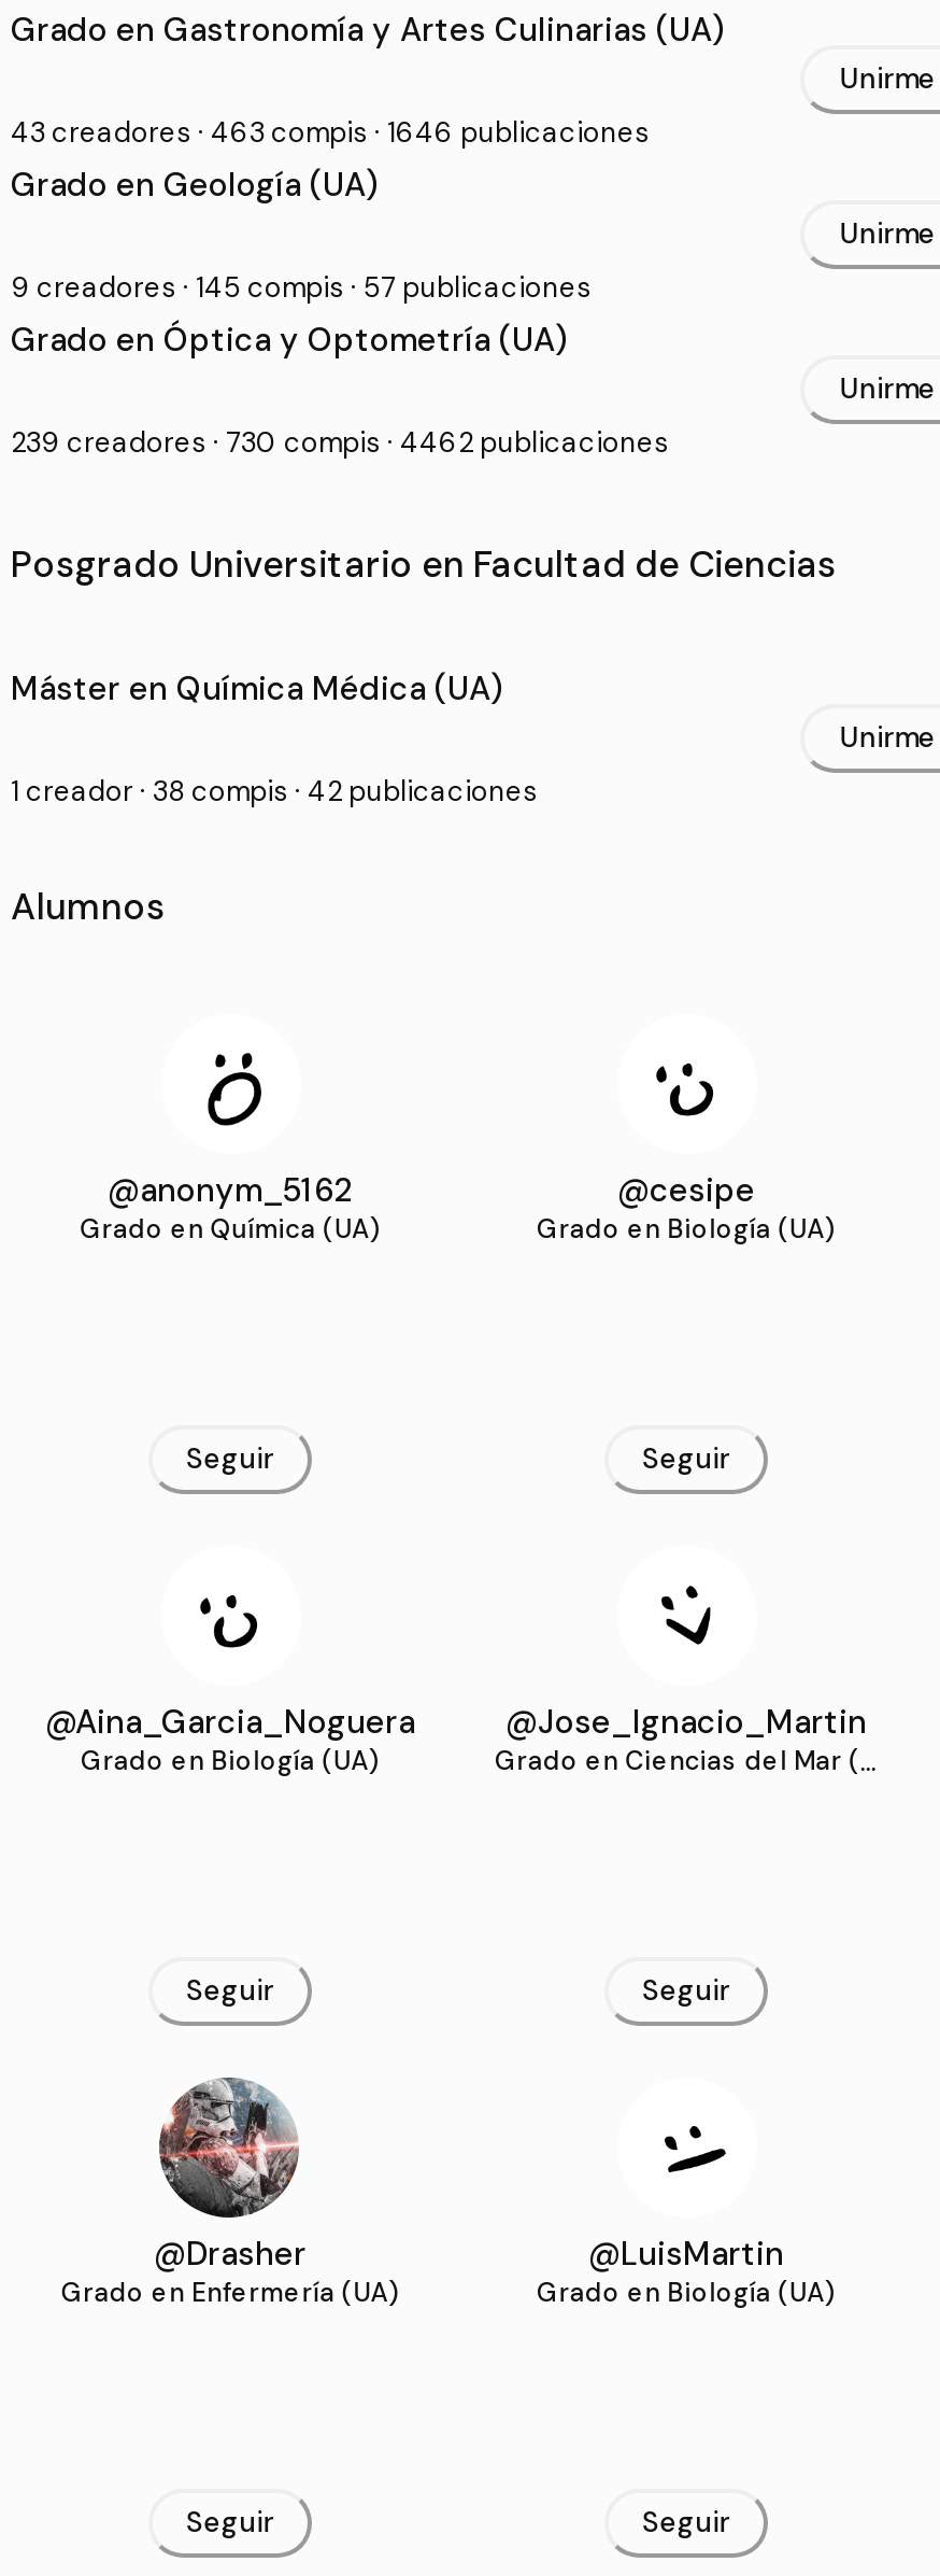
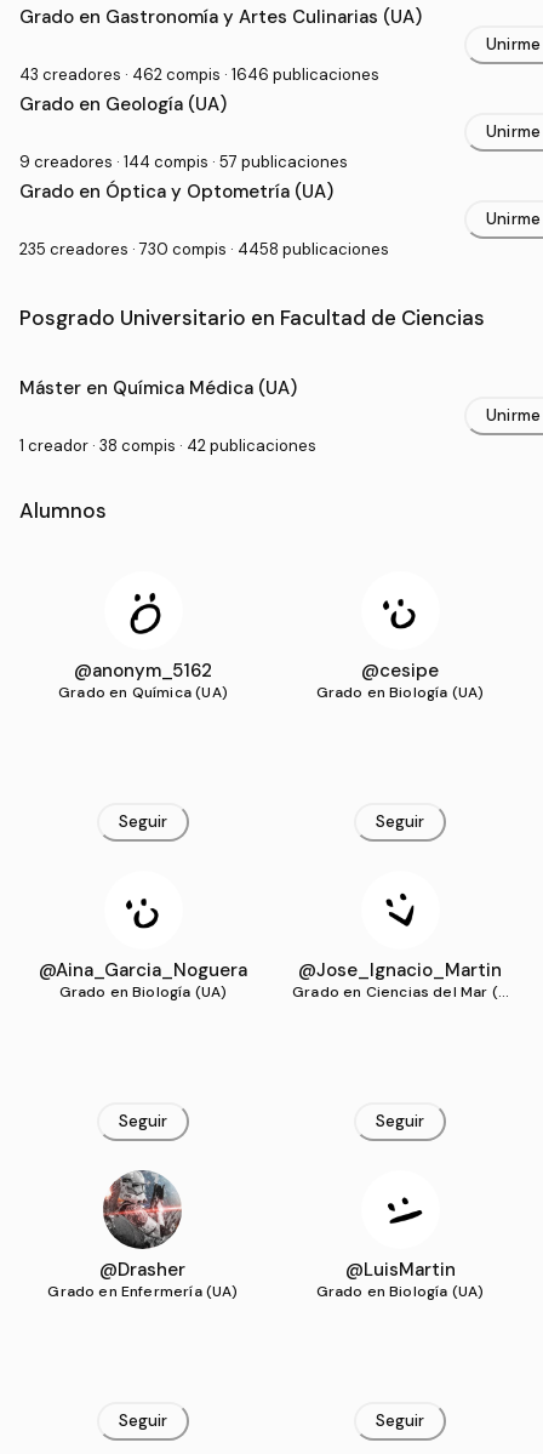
[11,114,650,151] 43 creadores · 463 compis · 1646 publicaciones -> [19,64,379,85] 43 creadores · 462 compis · 1646 publicaciones
[11,269,592,306] 9 creadores · 145 compis · 57 publicaciones -> [19,152,348,172] 9 creadores · 144 compis · 57 publicaciones
[11,424,669,461] 239 creadores · 730 compis · 4462 publicaciones -> [19,239,389,260] 235 creadores · 730 compis · 4458 publicaciones

